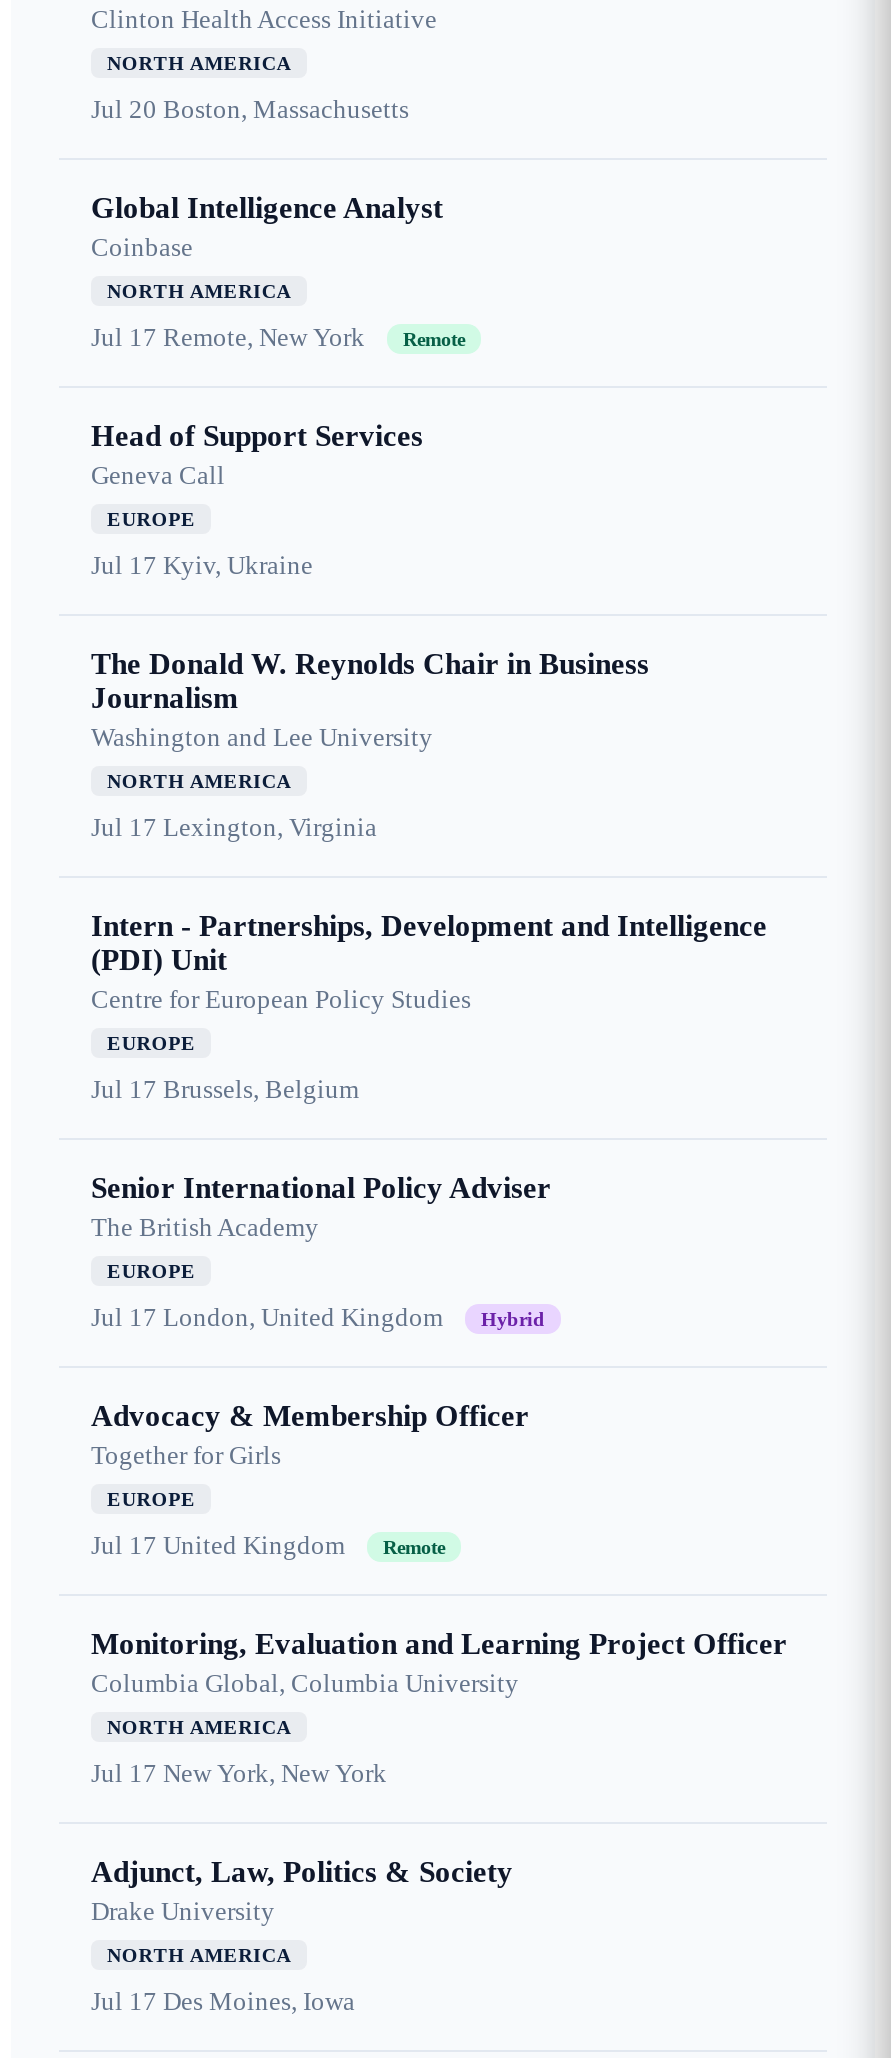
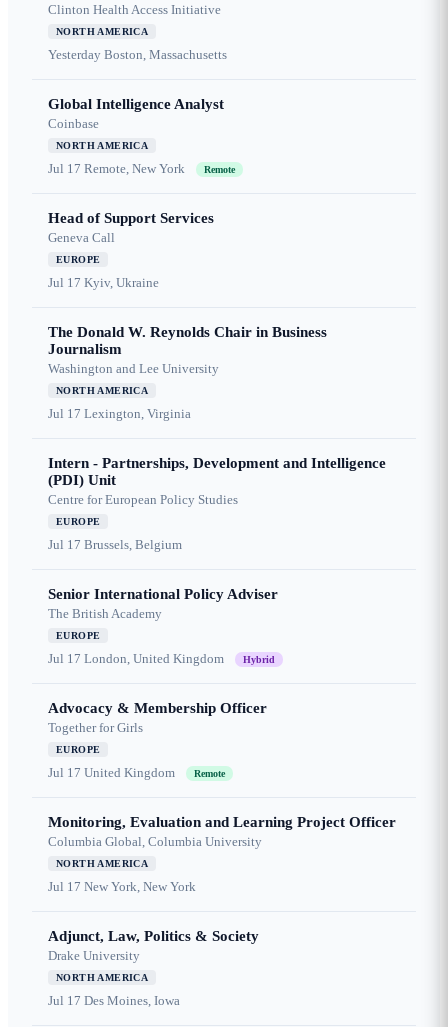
[91,94,409,124] Jul 20 Boston, Massachusetts -> [48,47,227,62] Yesterday Boston, Massachusetts

